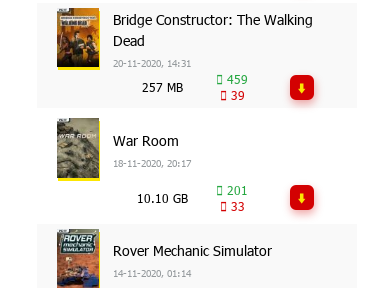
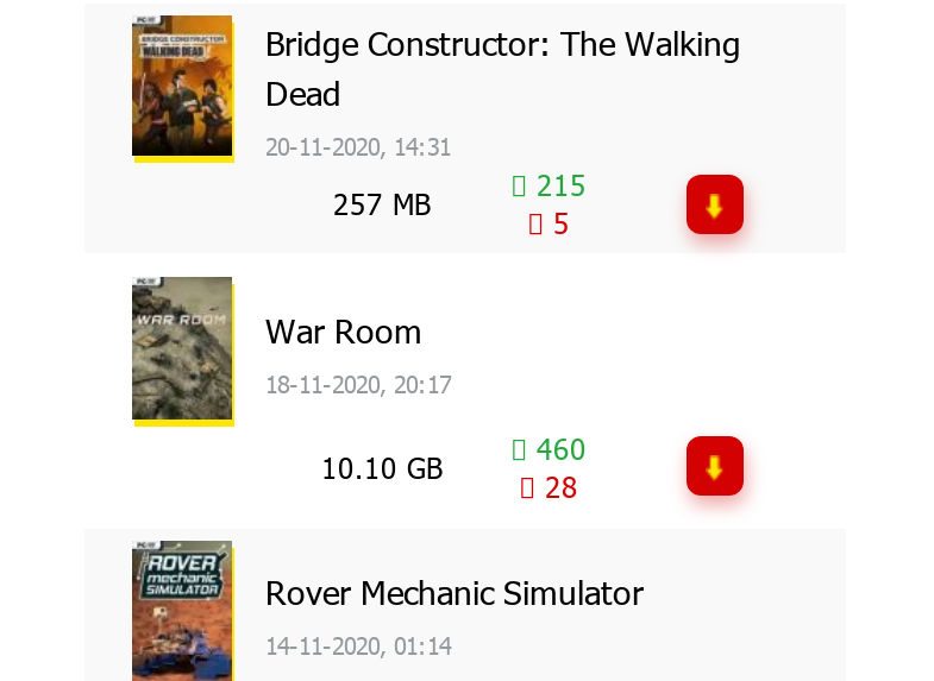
[223,71,248,87] 459 -> [527,165,587,203] 215
[226,87,244,103] 39 -> [544,203,570,241] 5
[223,181,248,197] 201 -> [527,428,587,466] 460
[226,197,244,213] 33 -> [535,466,578,504] 28

